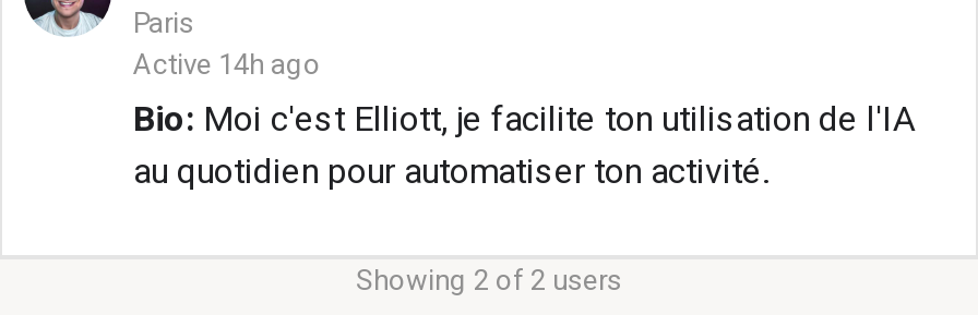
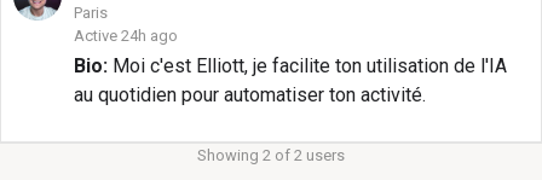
[133,48,321,81] Active 14h ago -> [74,27,178,45] Active 24h ago

